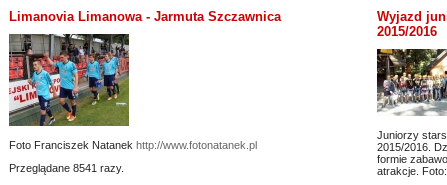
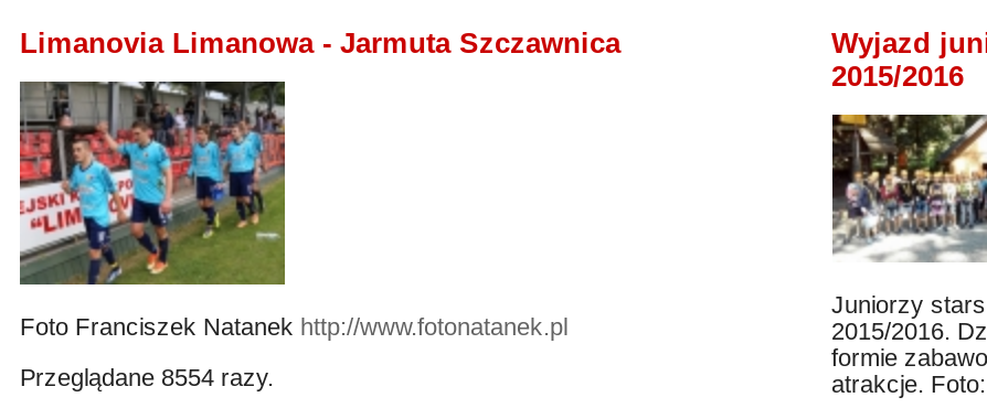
[9,162,124,174] Przeglądane 8541 razy. -> [20,364,274,390] Przeglądane 8554 razy.

